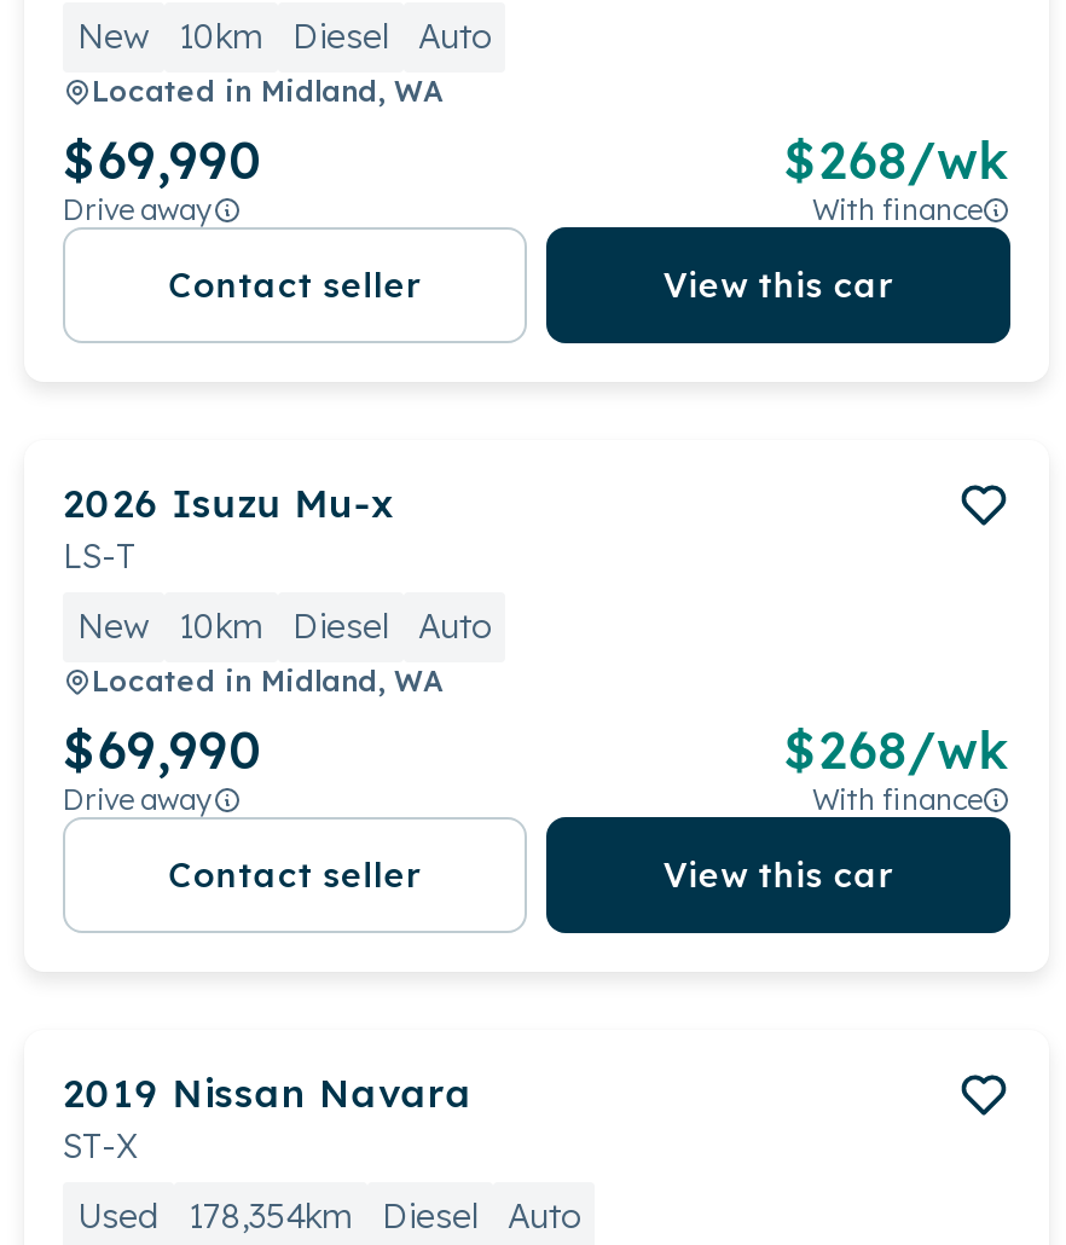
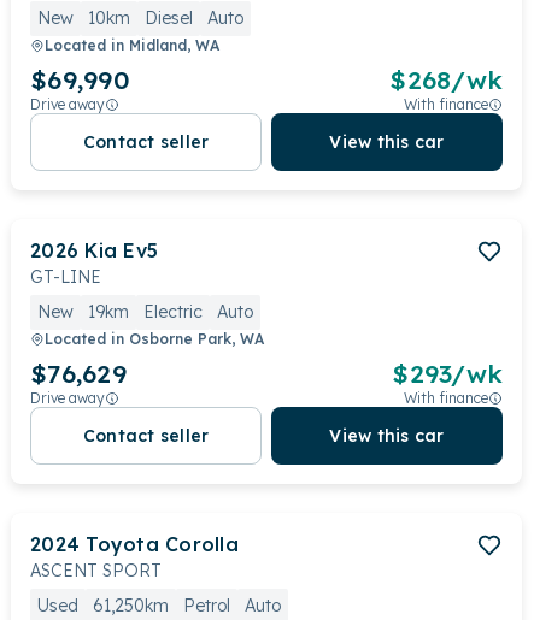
[63,479,394,578] 2026 Isuzu Mu-x | LS-T -> [30,238,158,288] 2026 Kia Ev5 | GT-LINE
[179,604,389,648] 10km | Diesel -> [88,301,203,323] 19km | Electric
[63,662,442,781] Located in Midland, WA | $69,990 -> [30,330,264,389] Located in Osborne Park, WA | $76,629
[784,718,1010,781] $268/wk -> [392,358,503,389] $293/wk
[63,1069,473,1168] 2019 Nissan Navara | ST-X -> [30,532,238,581] 2024 Toyota Corolla | ASCENT SPORT
[189,1194,479,1238] 178,354km | Diesel -> [93,595,230,616] 61,250km | Petrol

